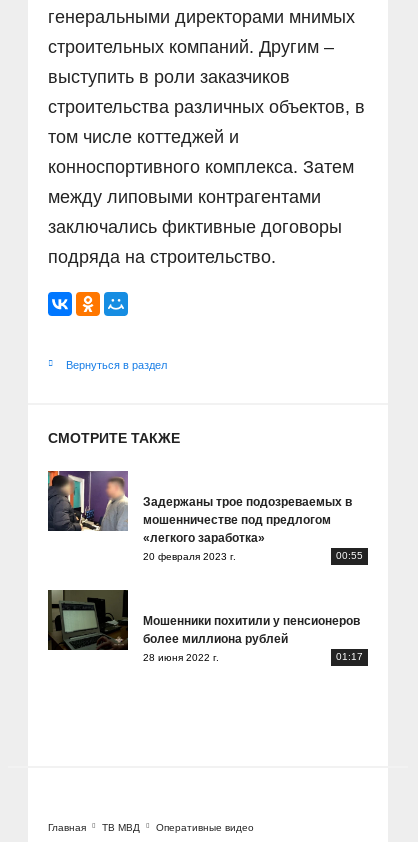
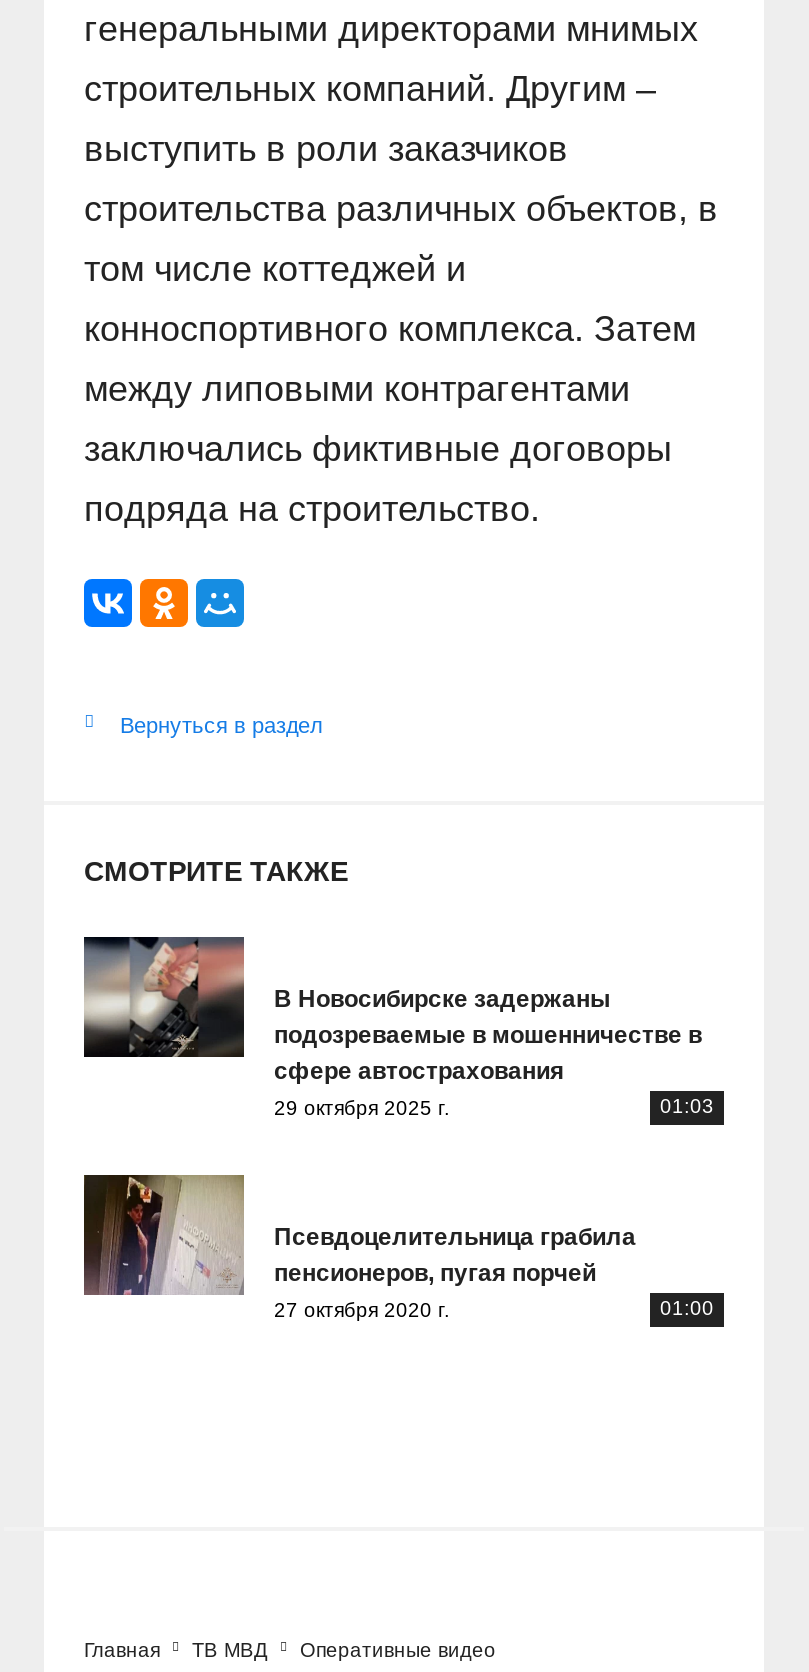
[47,470,363,561] [image] | Задержаны трое подозреваемых в | мошенничестве под предлогом | «легкого заработка» | 20 февраля 2023 г. | 00:55 -> [82,935,714,1118] [image] | В Новосибирске задержаны | подозреваемые в мошенничестве в | сфере автострахования | 29 октября 2025 г. | 01:03
[49,589,363,662] [image] | Мошенники похитили у пенсионеров | более миллиона рублей | 28 июня 2022 г. | 01:17 -> [84,1173,714,1320] [image] | Псевдоцелительница грабила | пенсионеров, пугая порчей | 27 октября 2020 г. | 01:00

